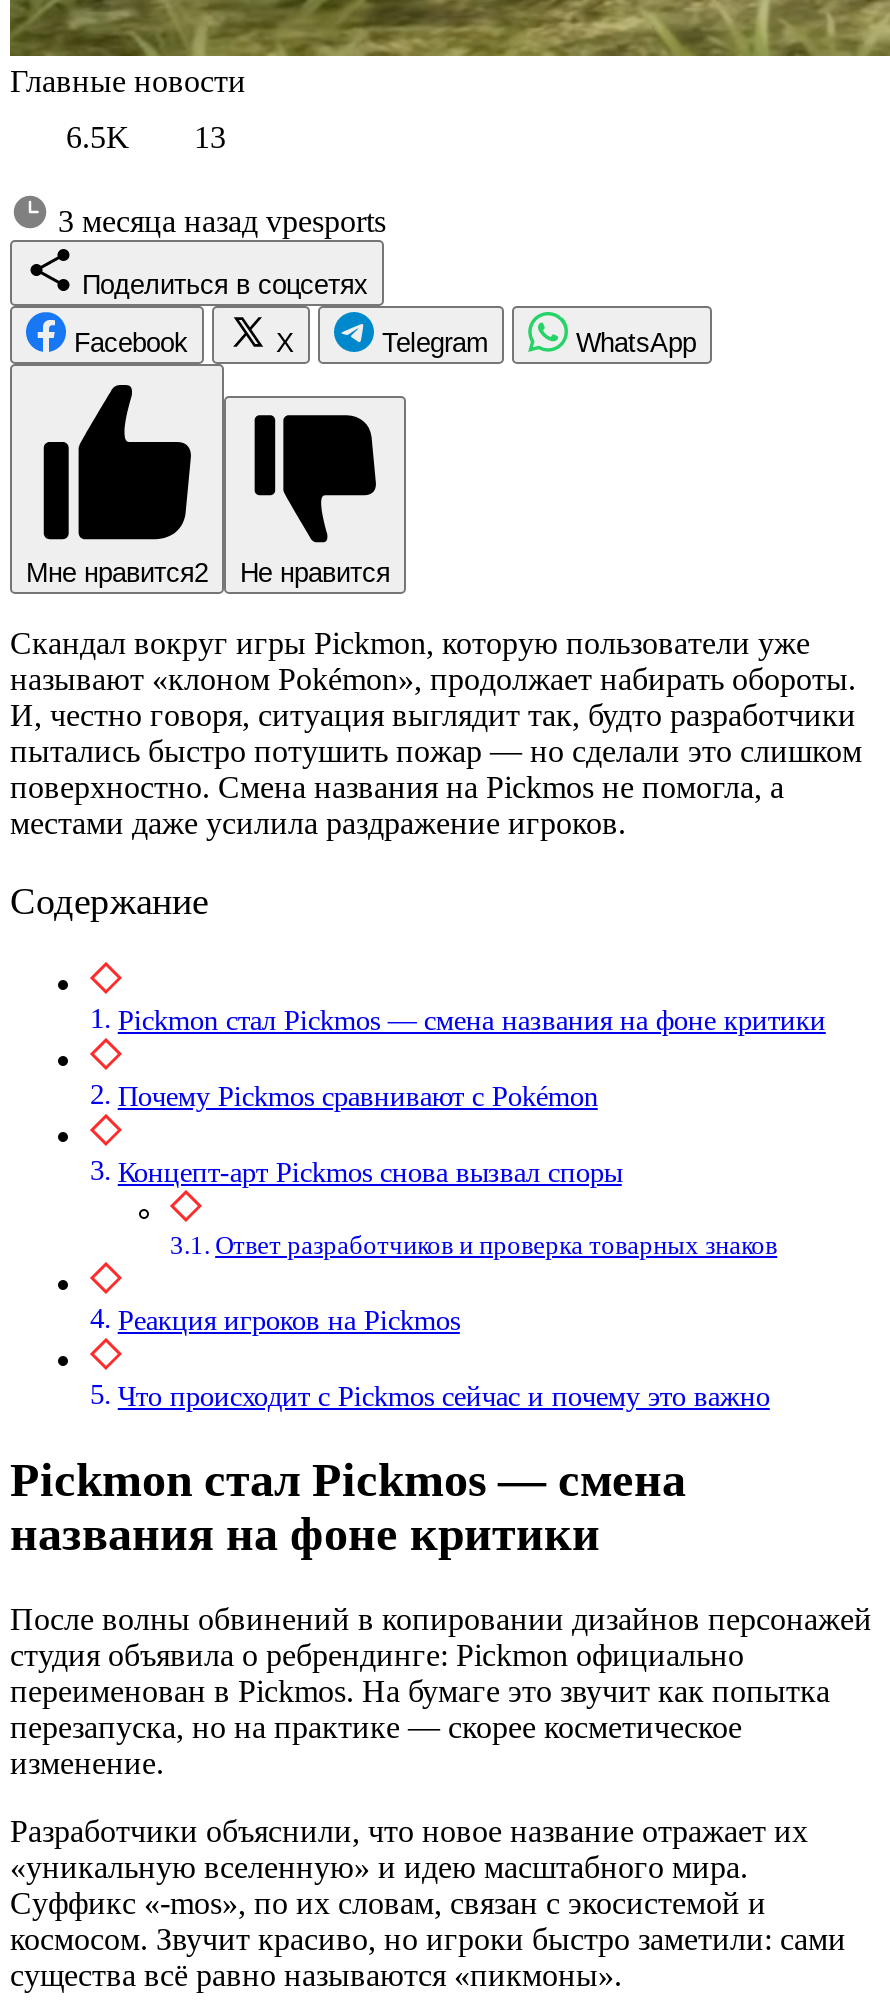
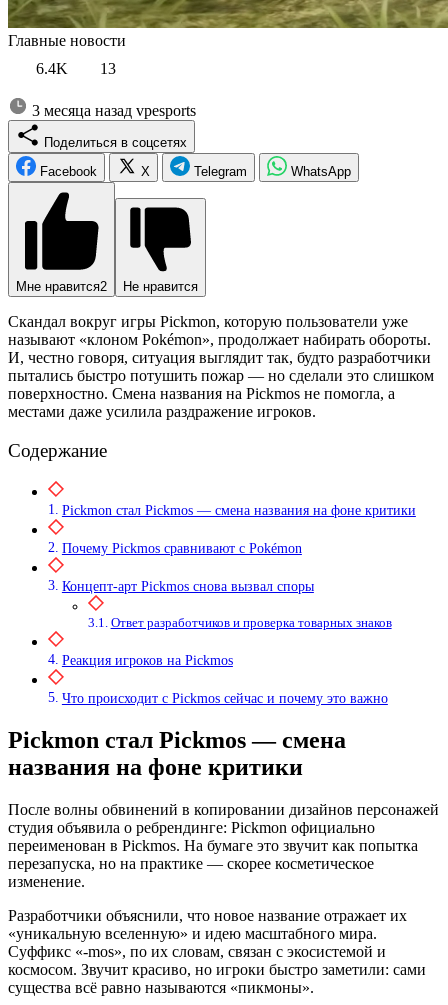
[58,119,226,153] 6.5K 13 -> [32,60,116,77] 6.4K 13

